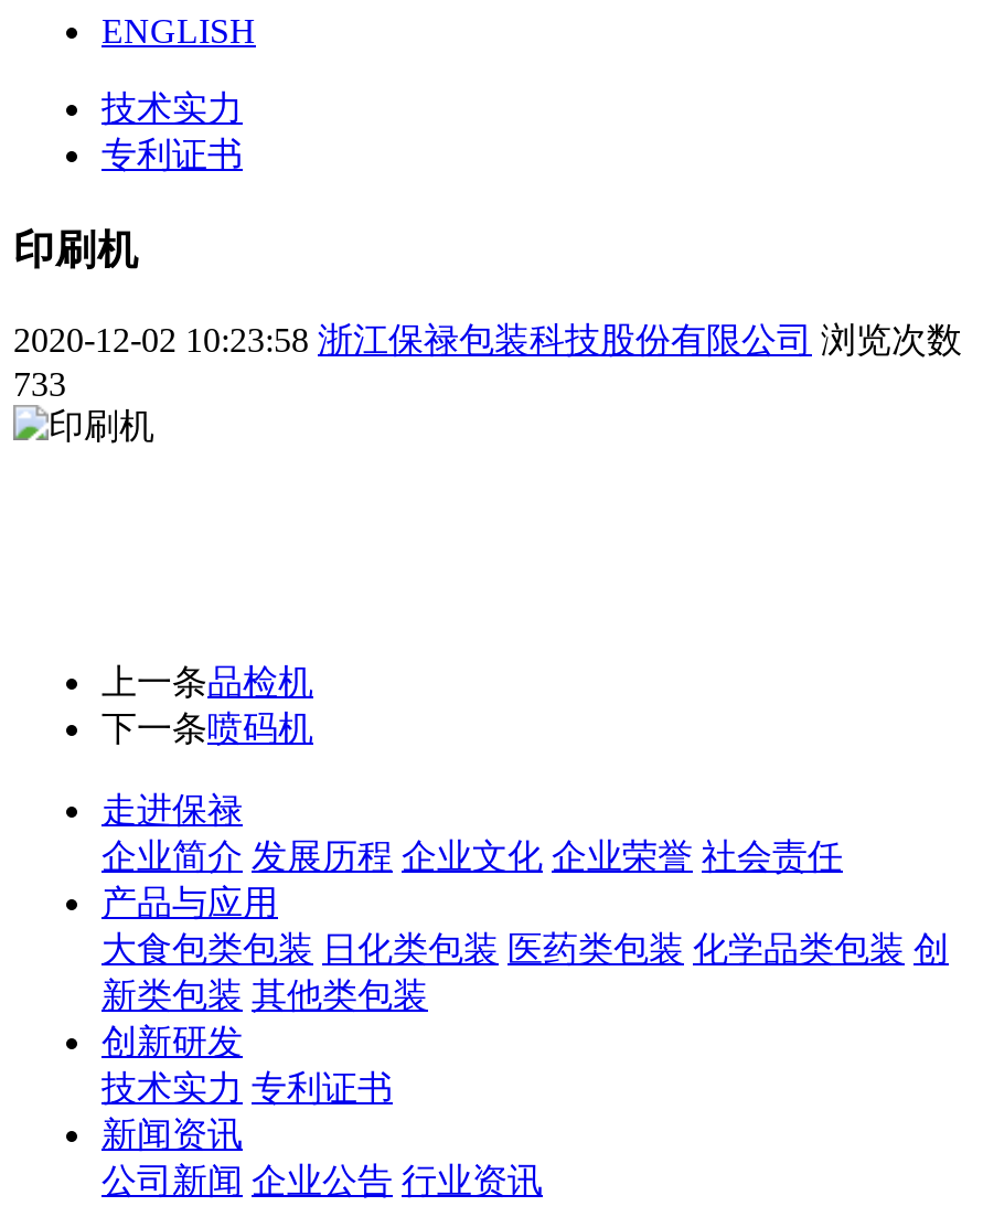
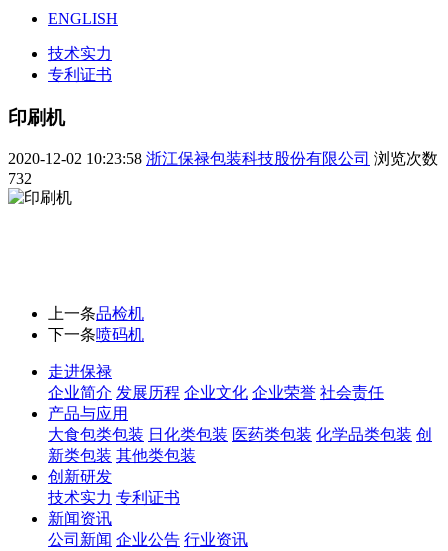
[13,366,66,403] 733 -> [8,170,32,187] 732

